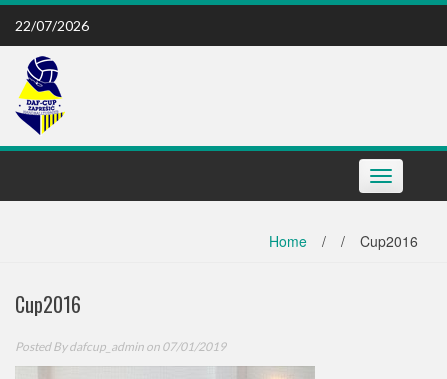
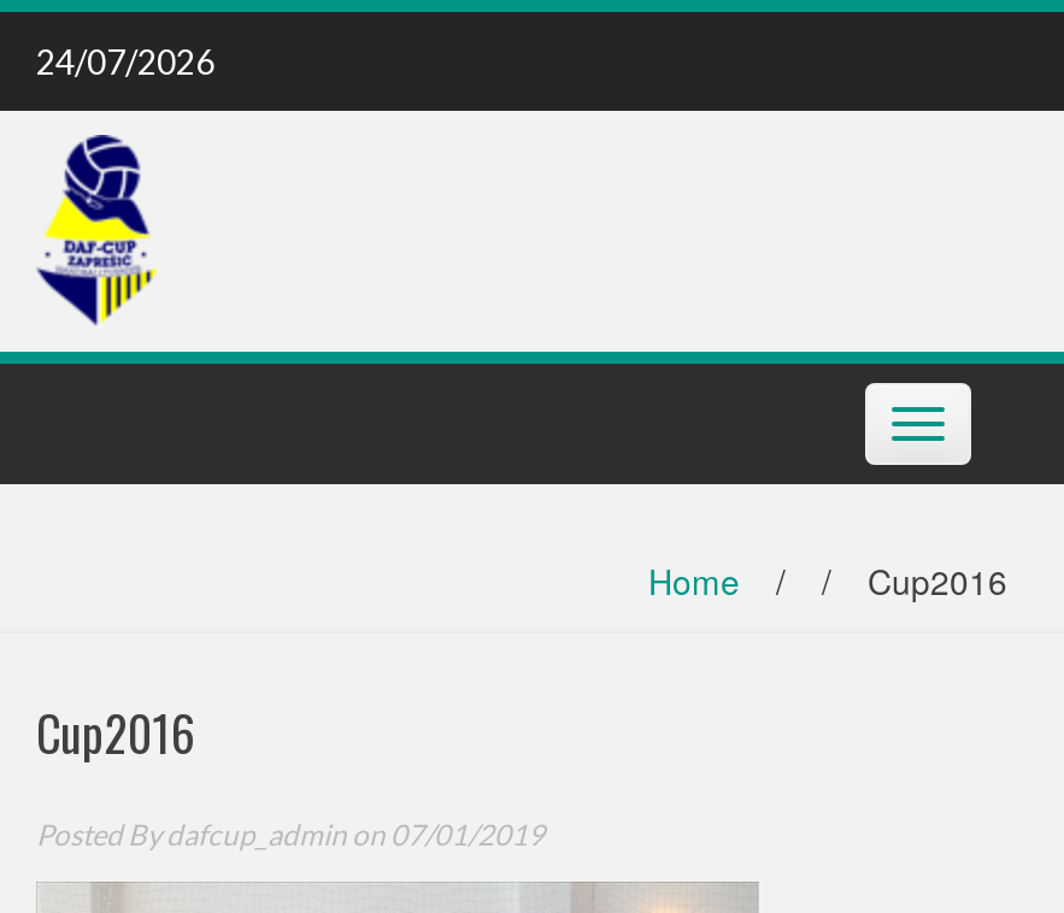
[15,17,89,34] 22/07/2026 -> [36,41,214,82] 24/07/2026

